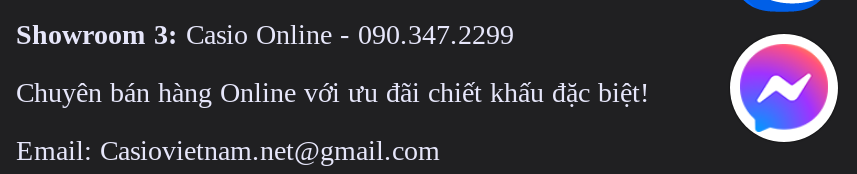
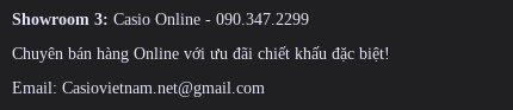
[728,32,840,144] [image] -> none

